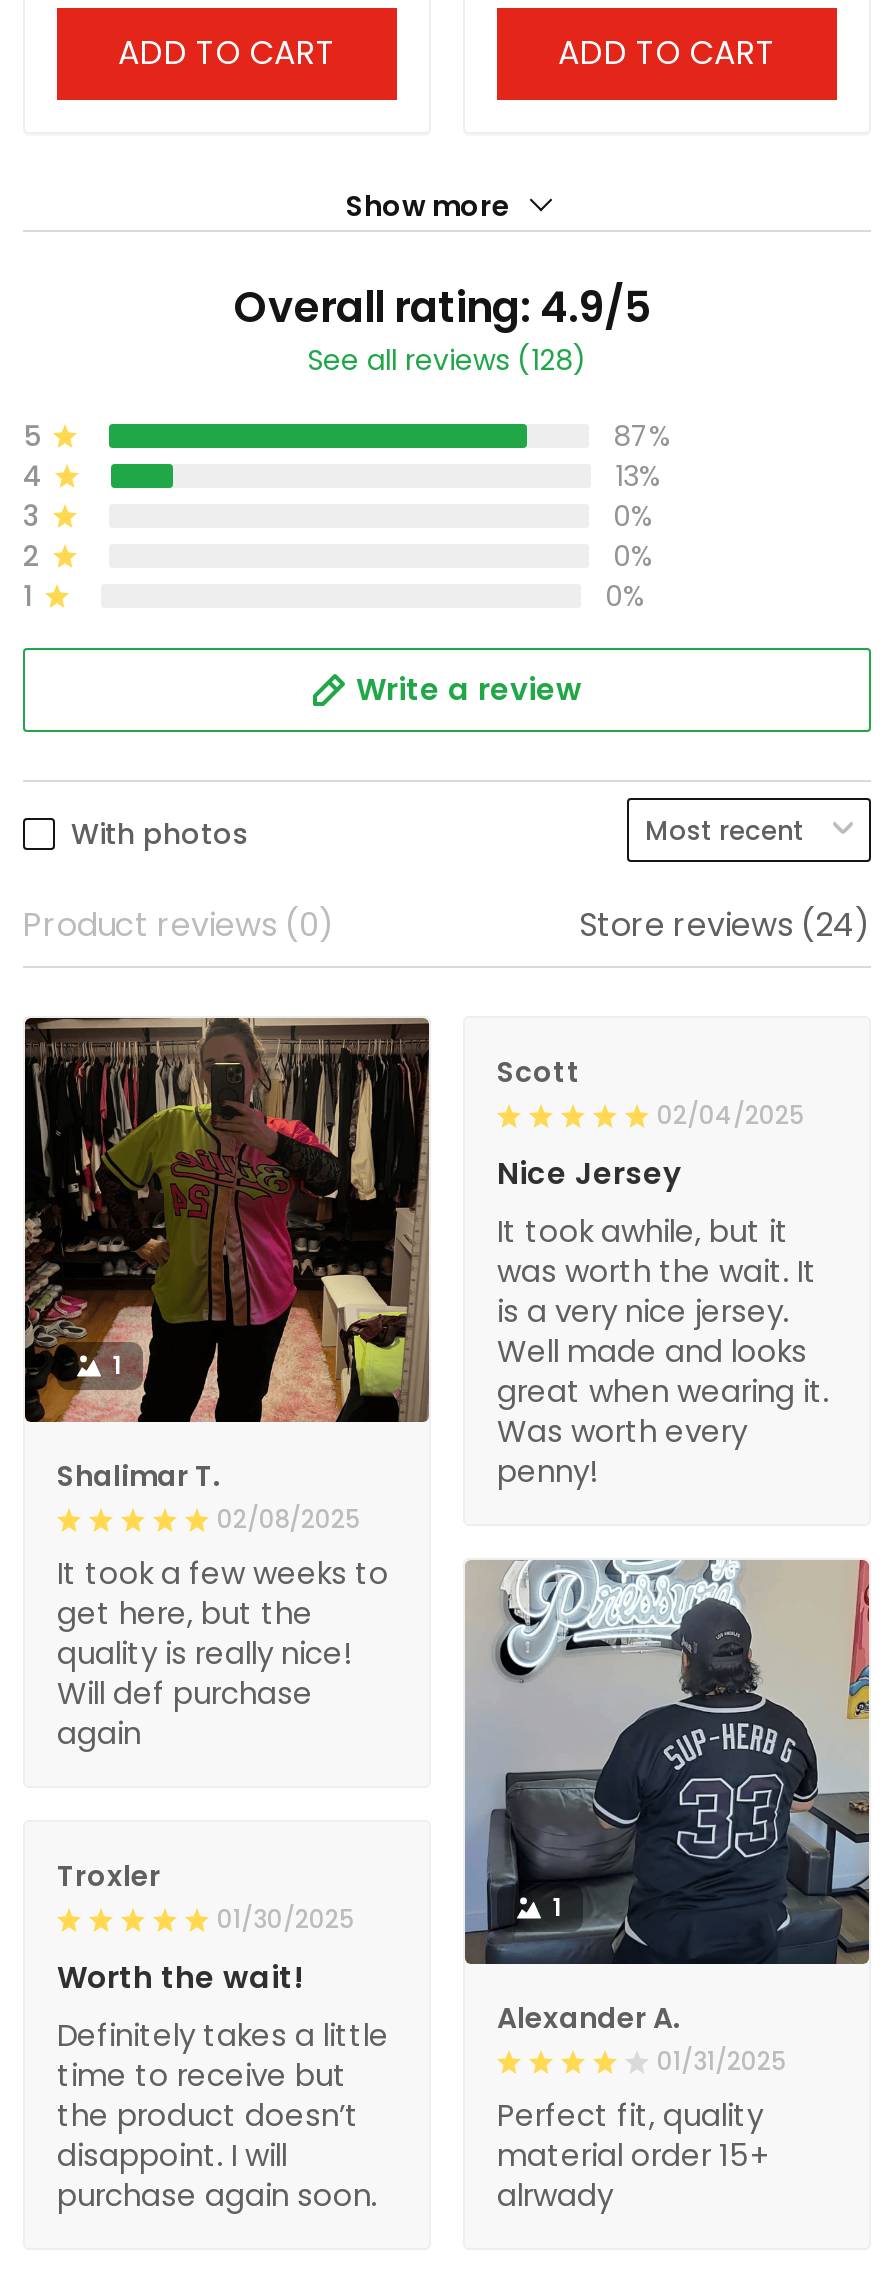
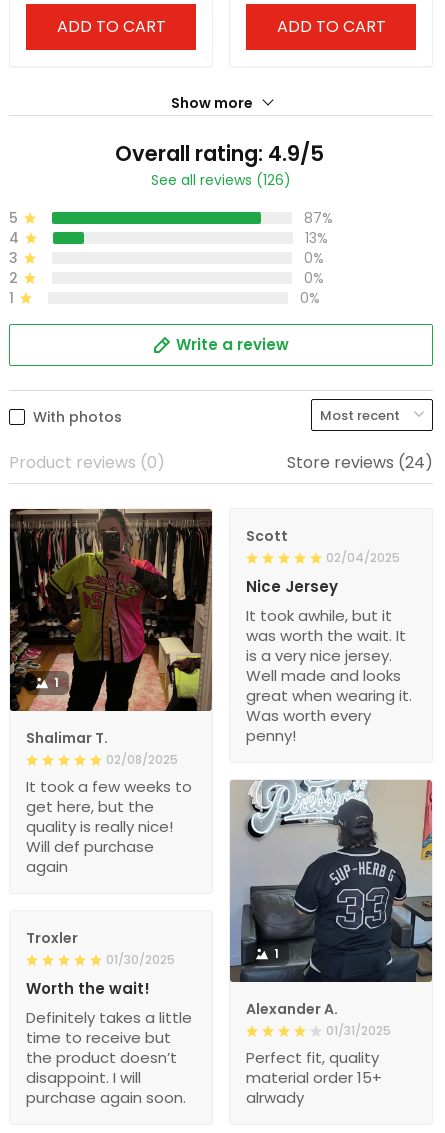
[307,340,587,380] See all reviews (128) -> [151,170,291,190] See all reviews (126)

